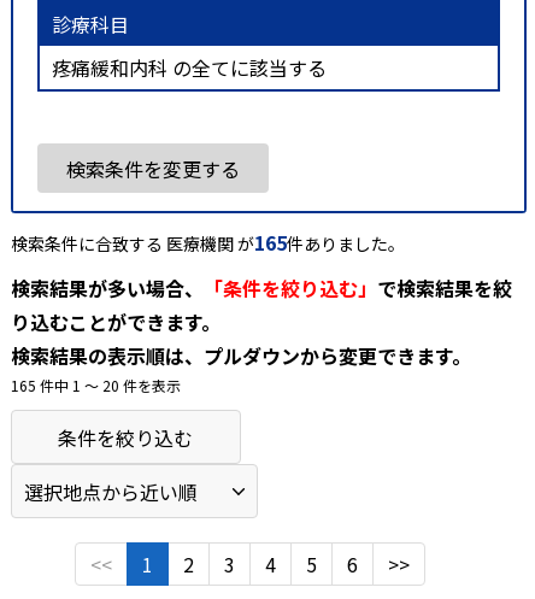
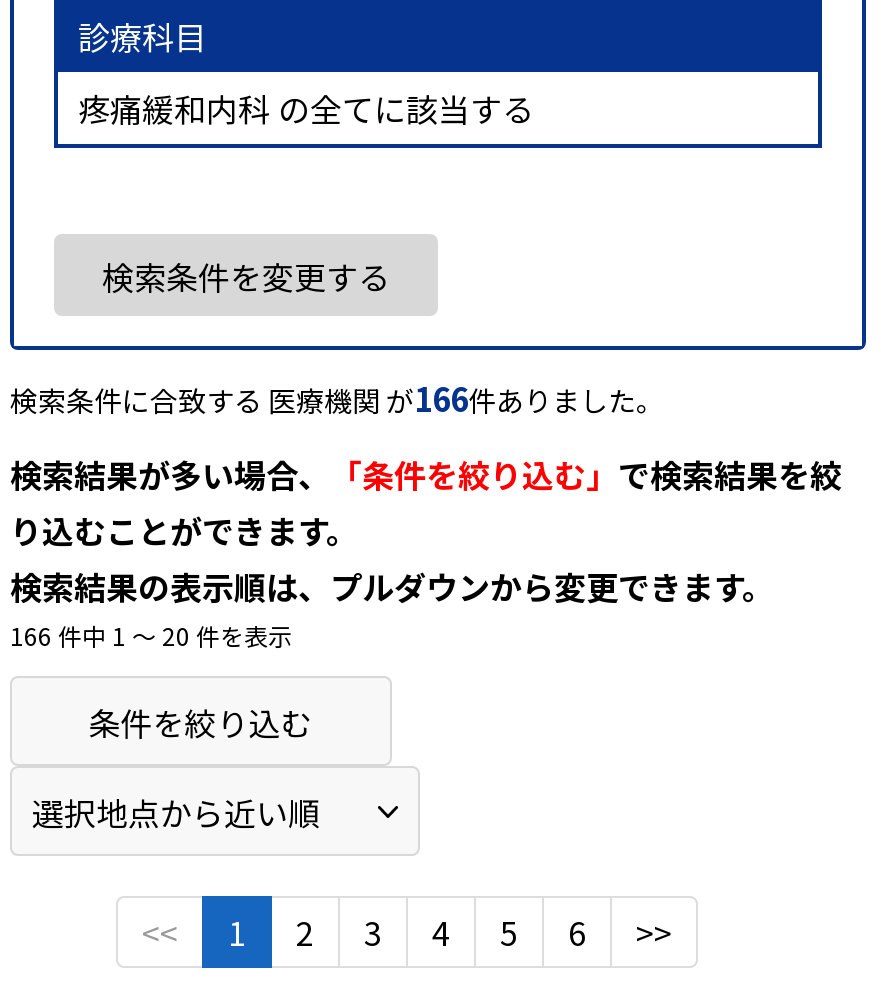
[11,227,405,256] 検索条件に合致する 医療機関 が165件ありました。 -> [10,373,664,421] 検索条件に合致する 医療機関 が166件ありました。
[11,374,181,395] 165 件中 1 〜 20 件を表示 -> [10,617,292,651] 166 件中 1 〜 20 件を表示

